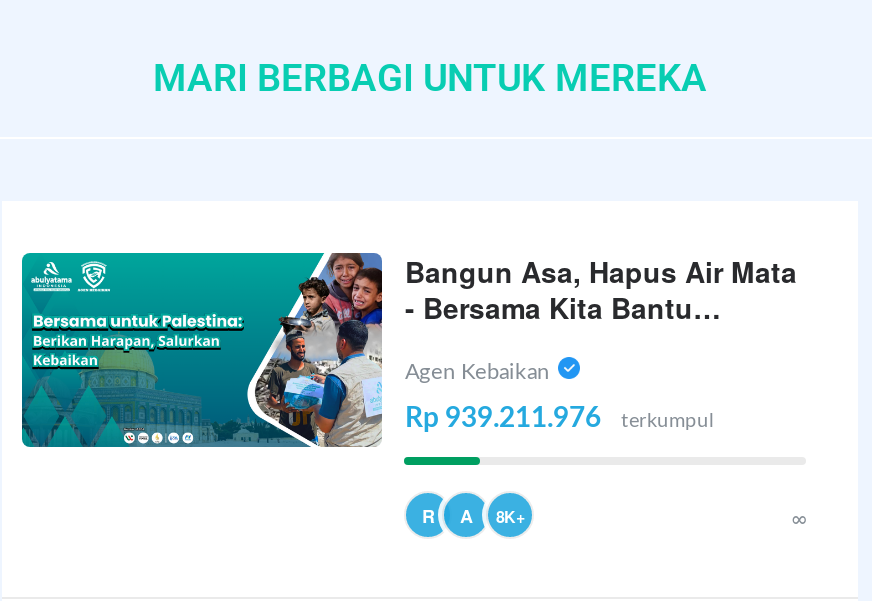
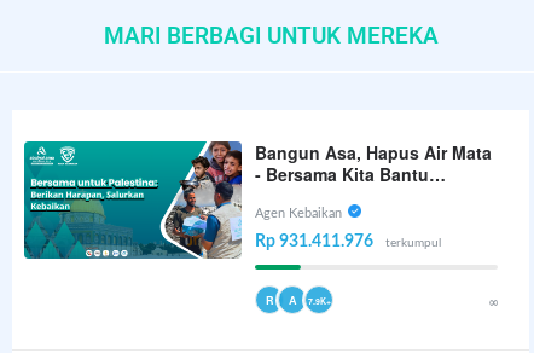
[405,405,713,433] Rp 939.211.976 terkumpul -> [255,234,441,250] Rp 931.411.976 terkumpul
[422,503,526,529] R A 8K+ -> [266,293,331,309] R A 7.9K+

